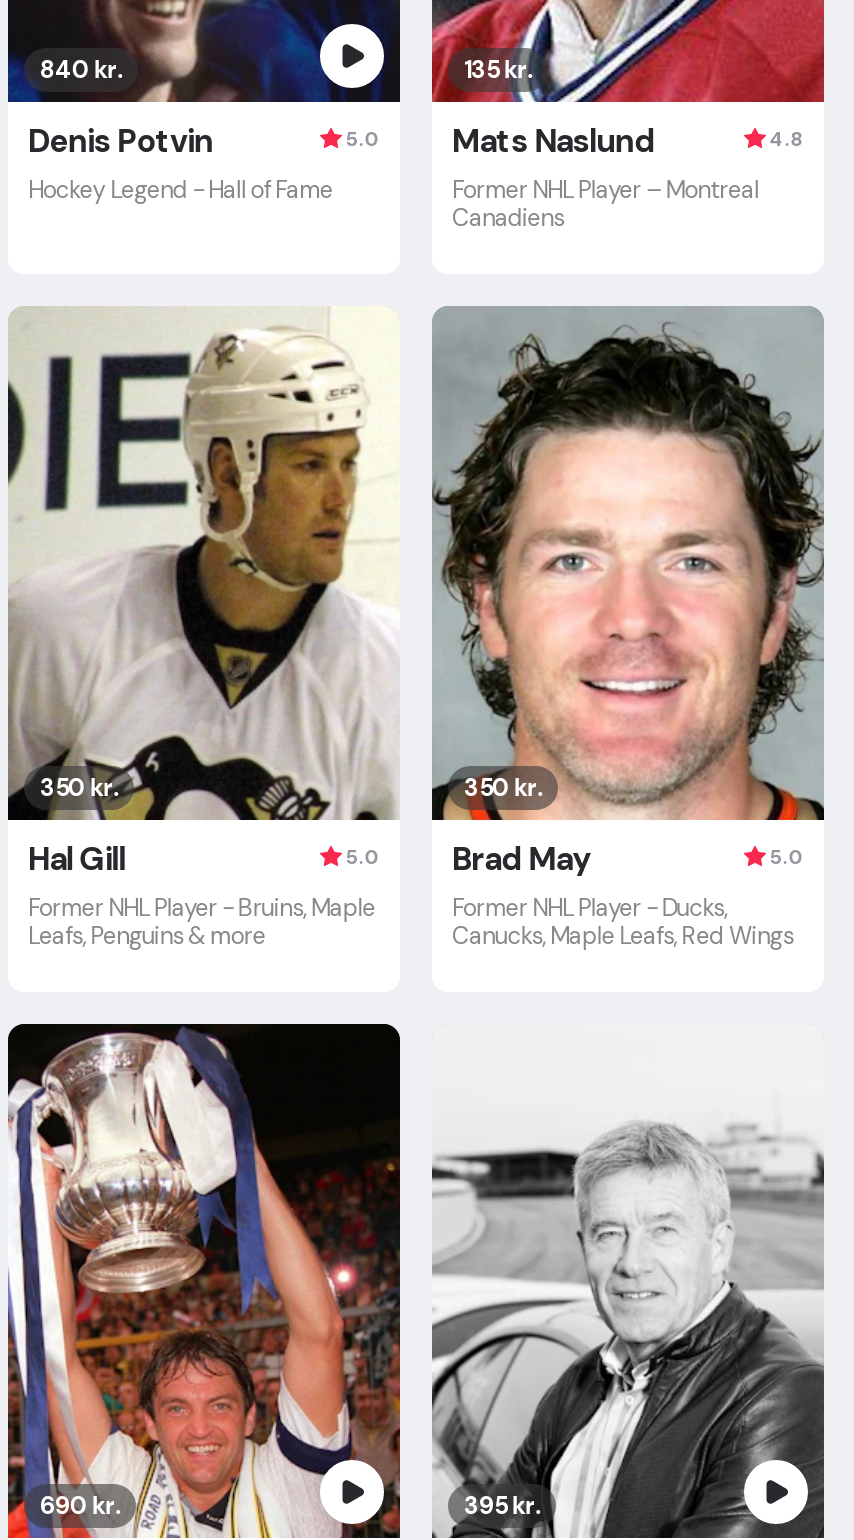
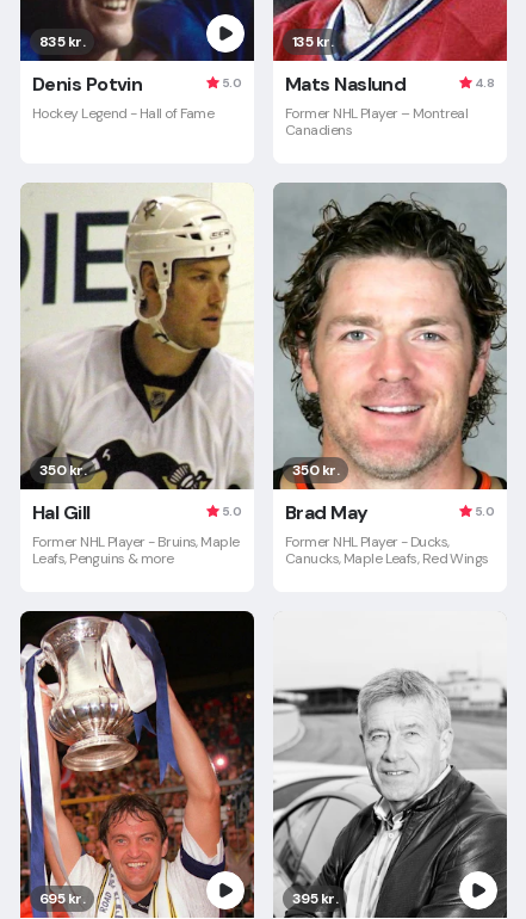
[40,54,122,86] 840 kr. -> [39,32,85,51] 835 kr.
[40,1490,120,1522] 690 kr. -> [39,889,85,908] 695 kr.

